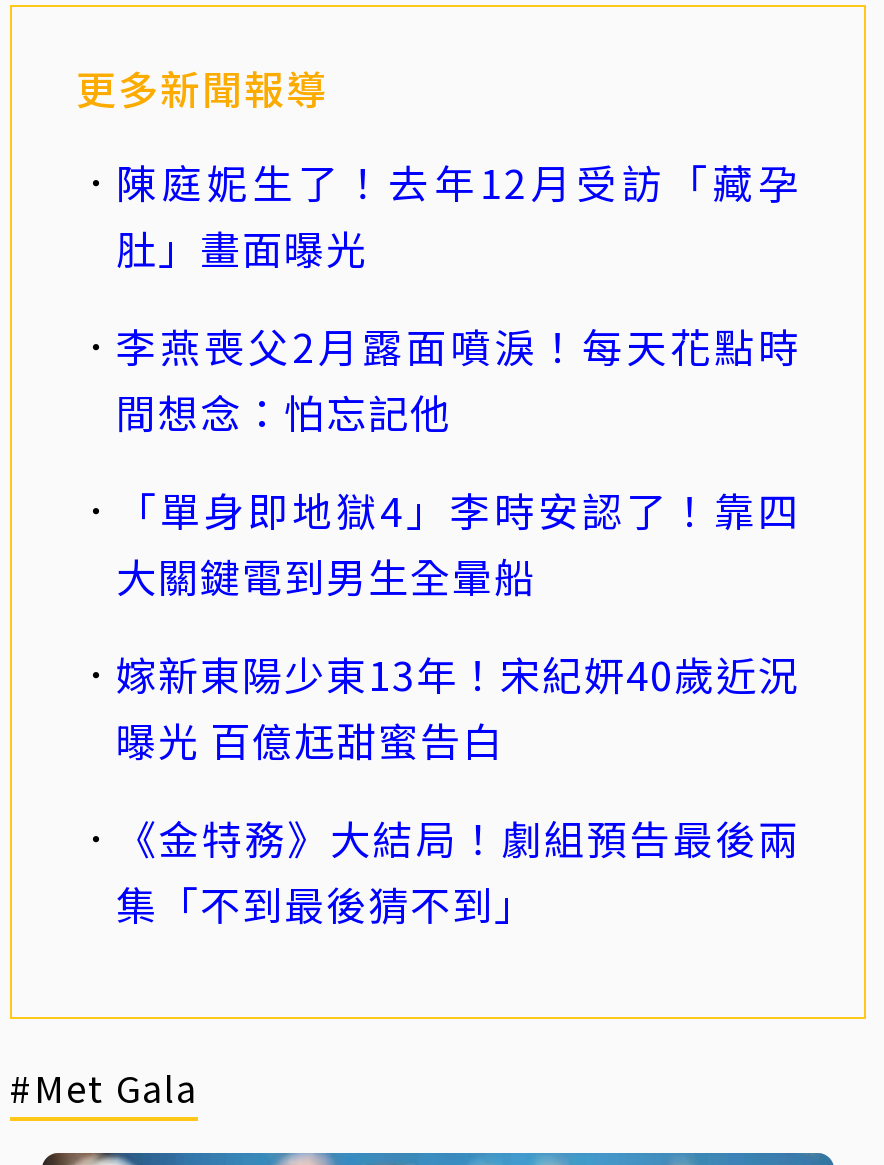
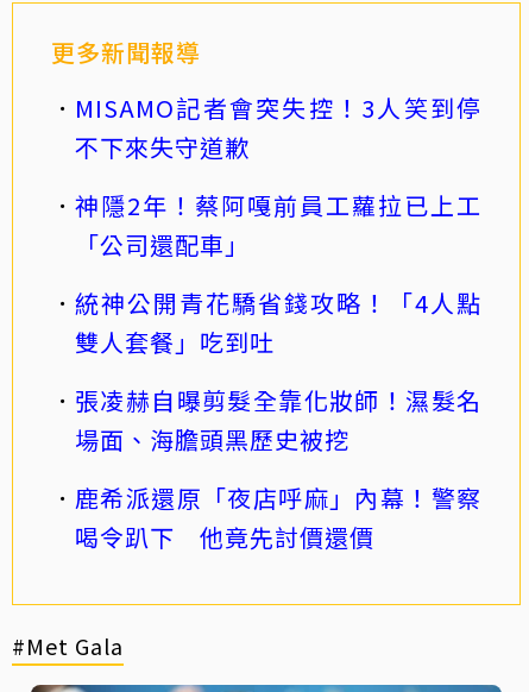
[116,153,800,277] 陳庭妮生了！去年12月受訪「藏孕 | 肚」畫面曝光 -> [75,90,481,164] MISAMO記者會突失控！3人笑到停 | 不下來失守道歉
[116,317,800,441] 李燕喪父2月露面噴淚！每天花點時 | 間想念：怕忘記他 -> [75,188,481,262] 神隱2年！蔡阿嘎前員工蘿拉已上工 | 「公司還配車」
[116,481,800,605] 「單身即地獄4」李時安認了！靠四 | 大關鍵電到男生全暈船 -> [75,285,481,359] 統神公開青花驕省錢攻略！「4人點 | 雙人套餐」吃到吐
[116,645,800,769] 嫁新東陽少東13年！宋紀妍40歲近況 | 曝光 百億尪甜蜜告白 -> [75,383,481,457] 張凌赫自曝剪髮全靠化妝師！濕髮名 | 場面、海膽頭黑歷史被挖
[116,809,800,933] 《金特務》大結局！劇組預告最後兩 | 集「不到最後猜不到」 -> [75,480,481,554] 鹿希派還原「夜店呼麻」內幕！警察 | 喝令趴下 他竟先討價還價

